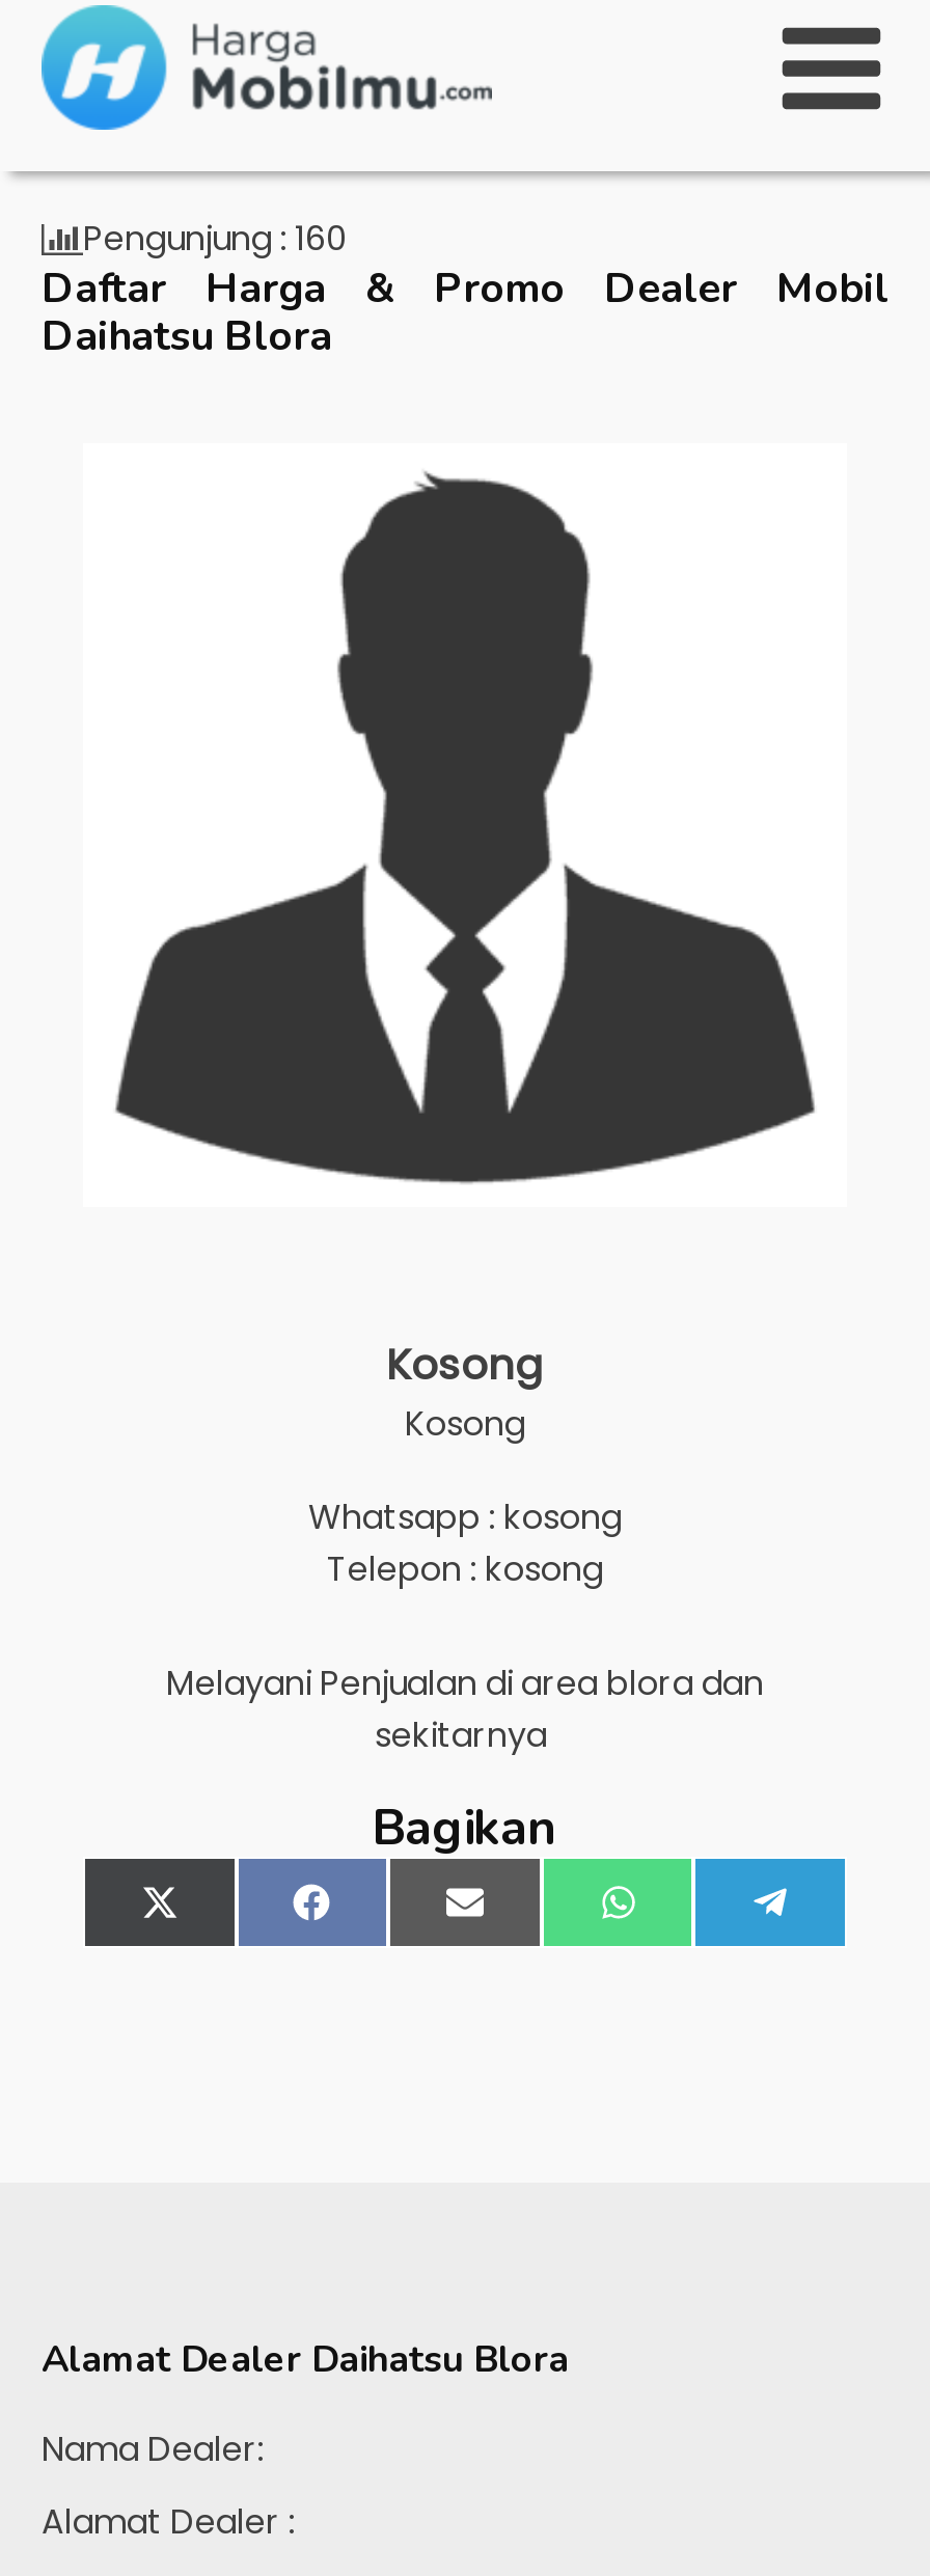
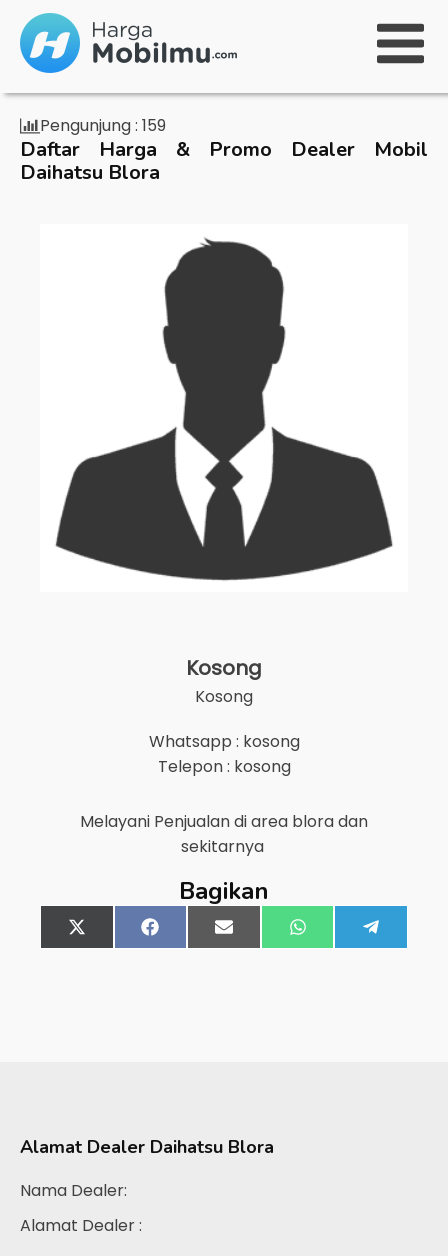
[83,215,347,263] Pengunjung : 160 -> [40,114,166,137] Pengunjung : 159

